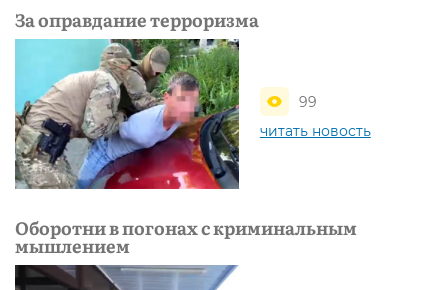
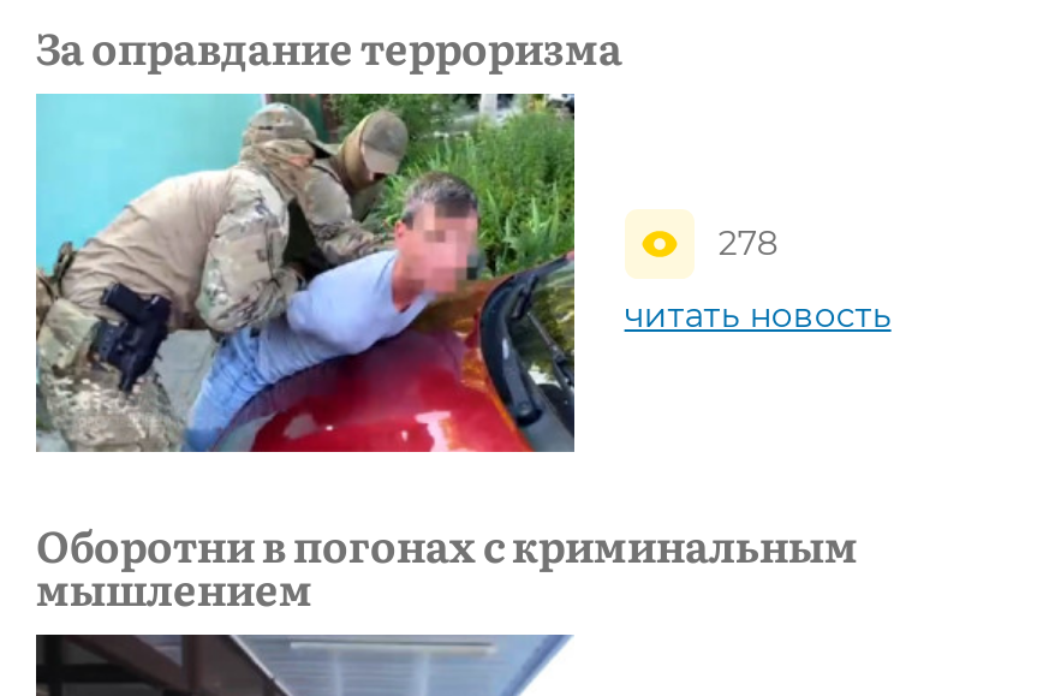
[299,93,317,111] 99 -> [718,222,778,265] 278

